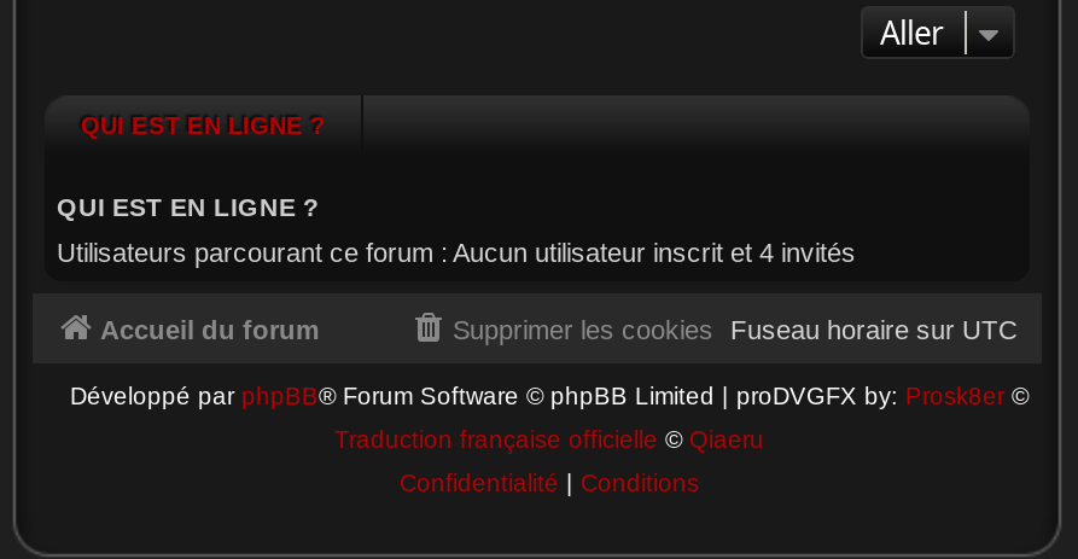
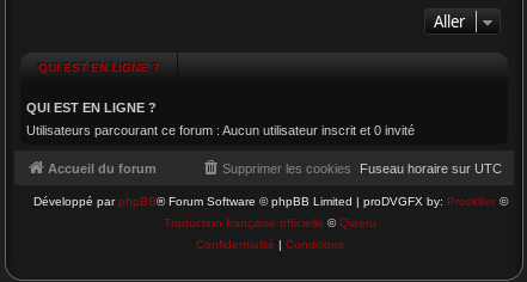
[57,238,856,267] Utilisateurs parcourant ce forum : Aucun utilisateur inscrit et 4 invités -> [26,123,415,138] Utilisateurs parcourant ce forum : Aucun utilisateur inscrit et 0 invité

